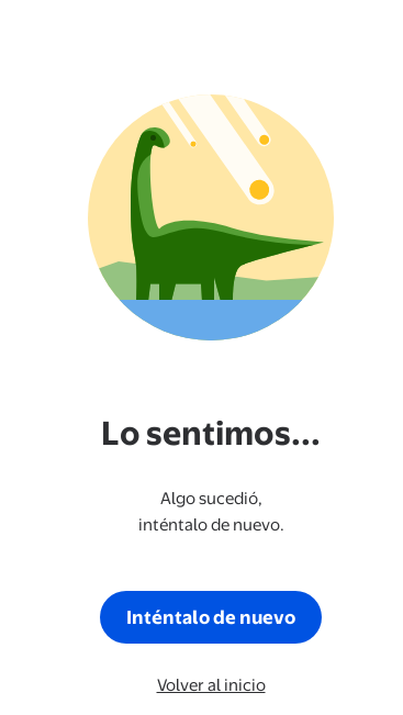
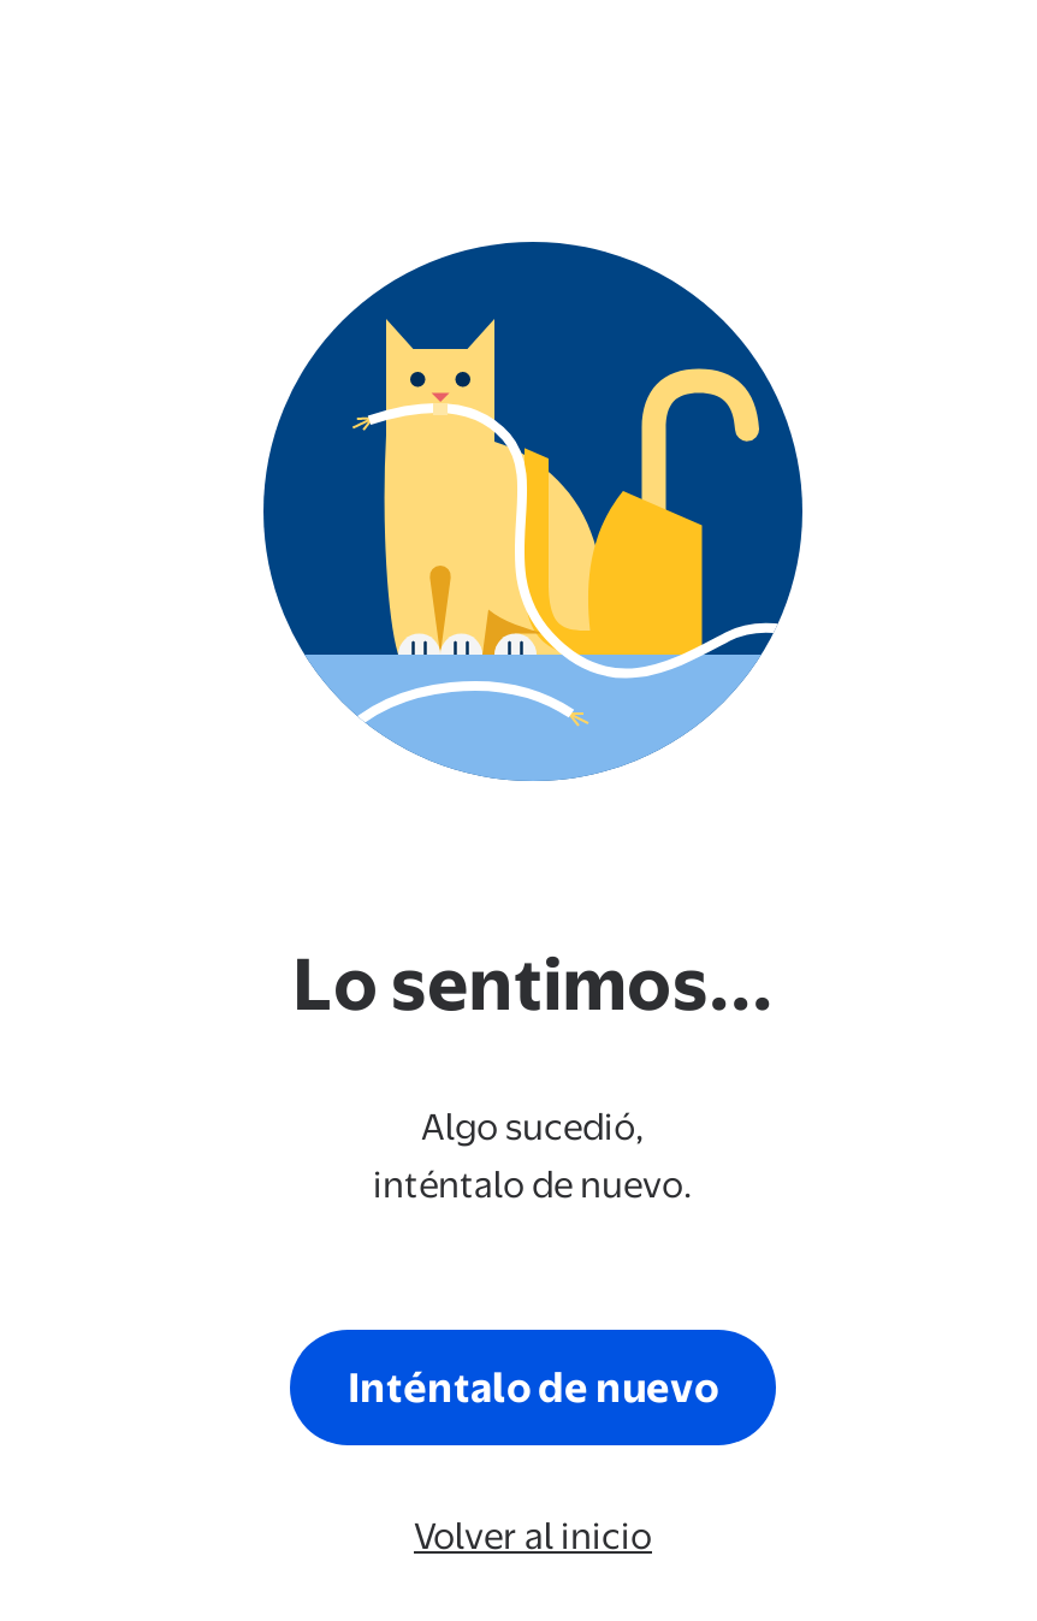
[88,94,334,315] [image] -> [261,239,805,728] [image]

